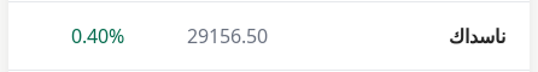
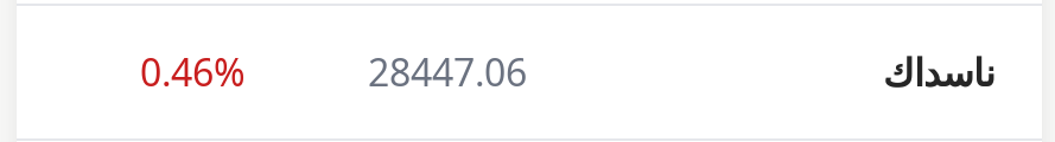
[71,23,124,49] 0.40% -> [140,45,244,98] 0.46%
[187,23,268,49] 29156.50 -> [368,45,527,98] 28447.06

